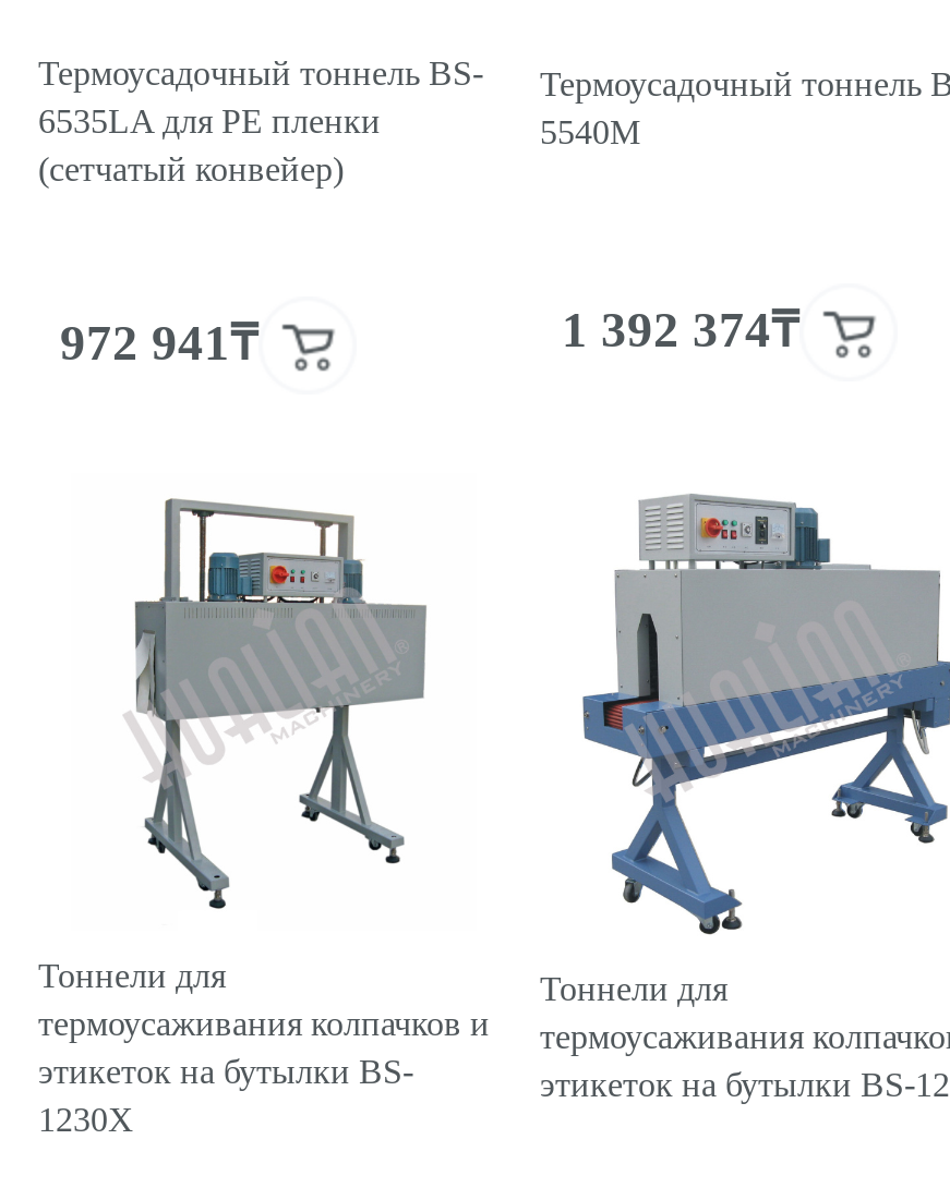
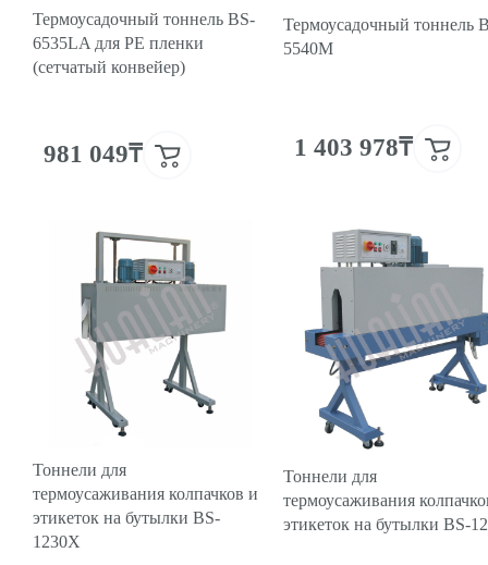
[60,315,258,369] 972 941₸ -> [44,140,143,167] 981 049₸
[562,303,799,357] 1 392 374₸ -> [294,134,413,161] 1 403 978₸

